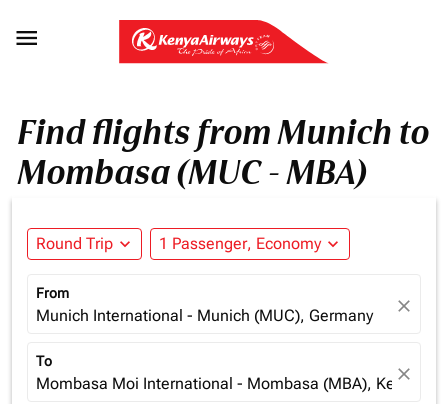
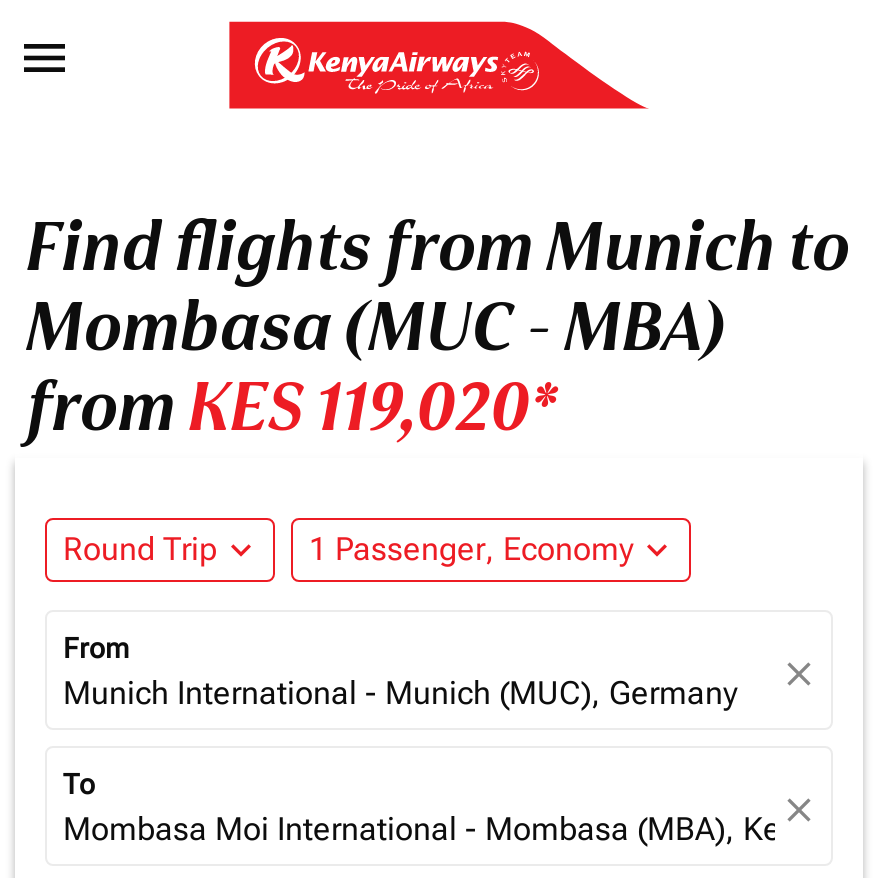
none -> [25,366,557,450] from KES 119,020*

